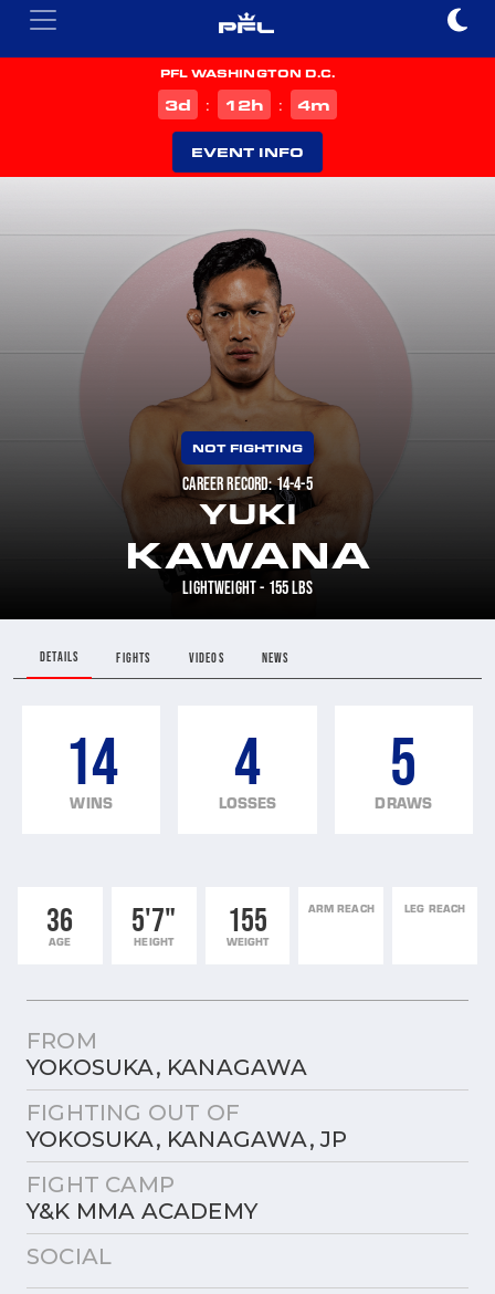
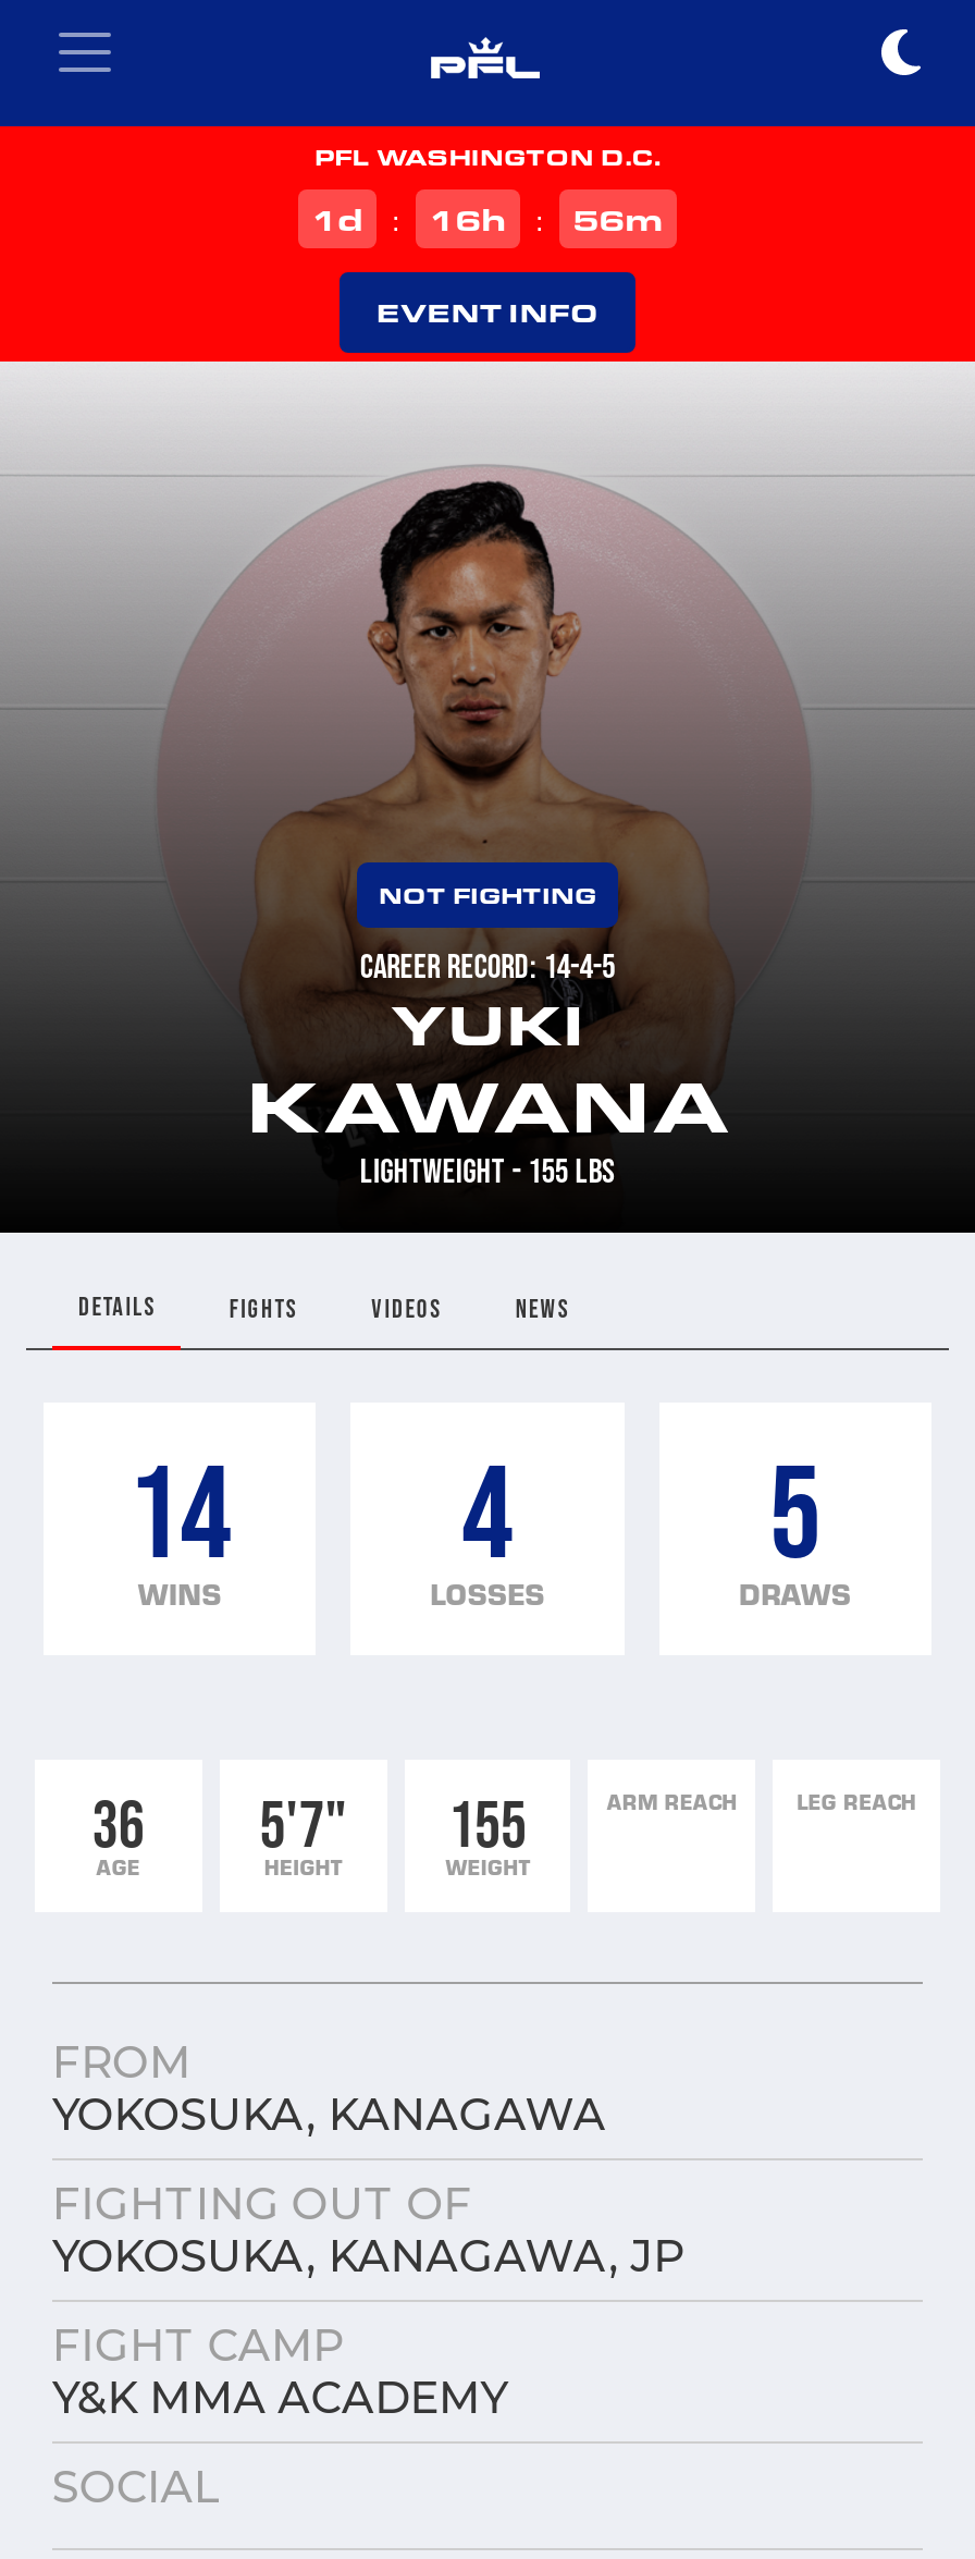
[165,93,191,115] 3 d -> [311,196,363,240] 1 d
[224,93,264,115] 12h -> [429,196,507,240] 16h
[297,93,330,115] 4m -> [572,196,664,240] 56m

